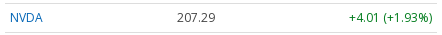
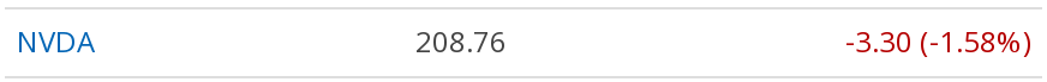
[177,9,215,26] 207.29 -> [415,22,507,63] 208.76
[349,9,432,26] +4.01 (+1.93%) -> [845,22,1030,63] -3.30 (-1.58%)

